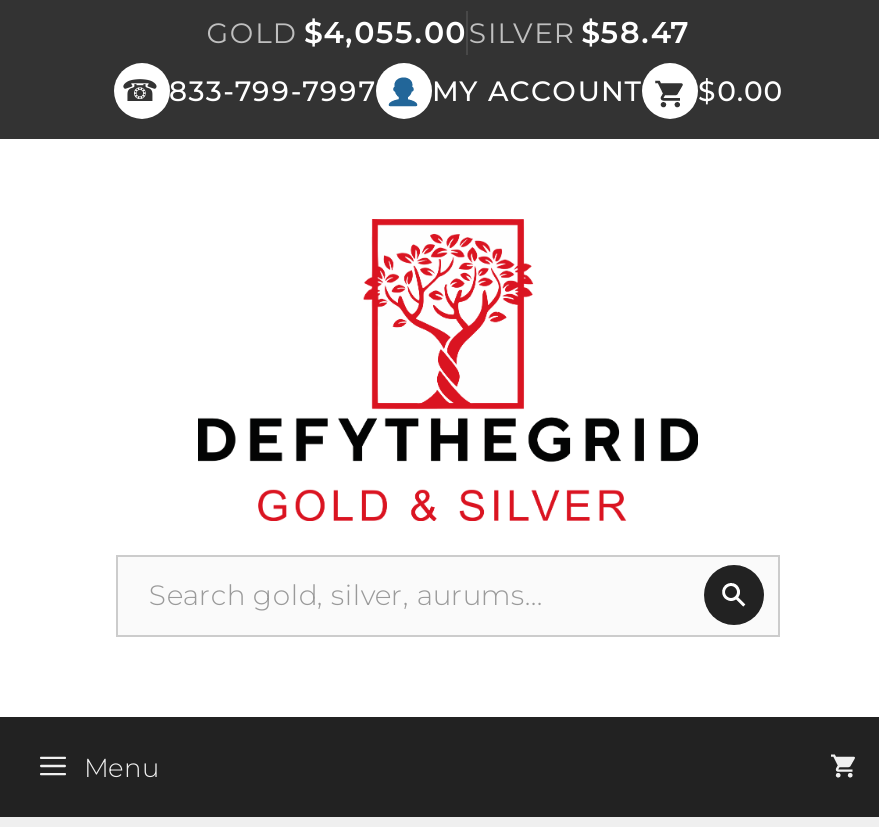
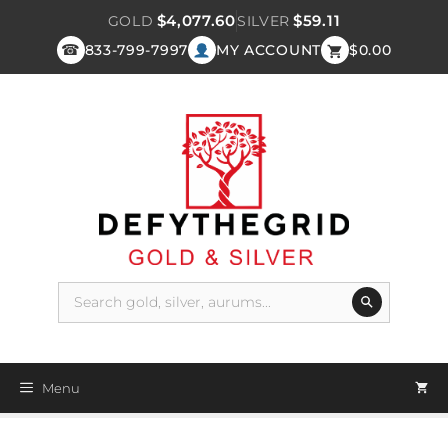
[206,13,690,51] GOLD $4,055.00SILVER $58.47 -> [108,11,340,30] GOLD $4,077.60SILVER $59.11

